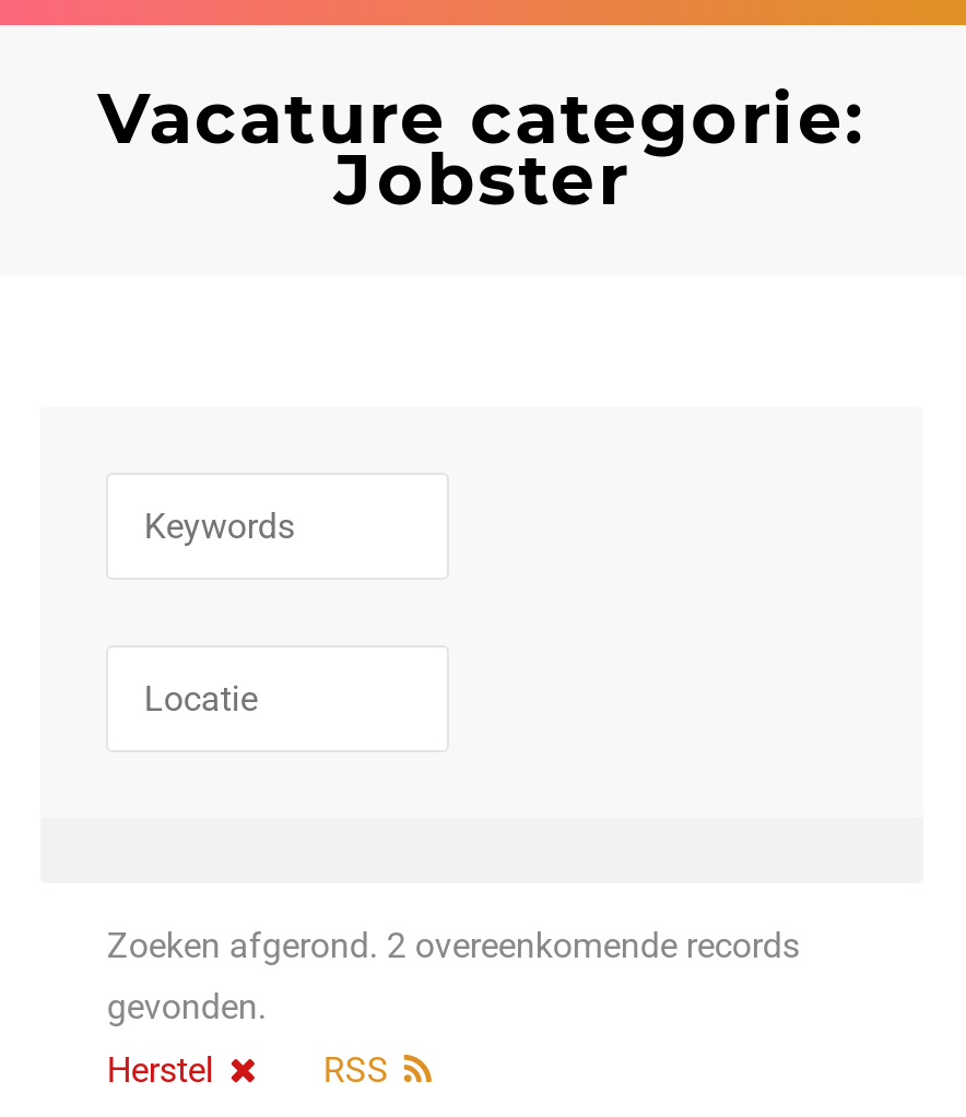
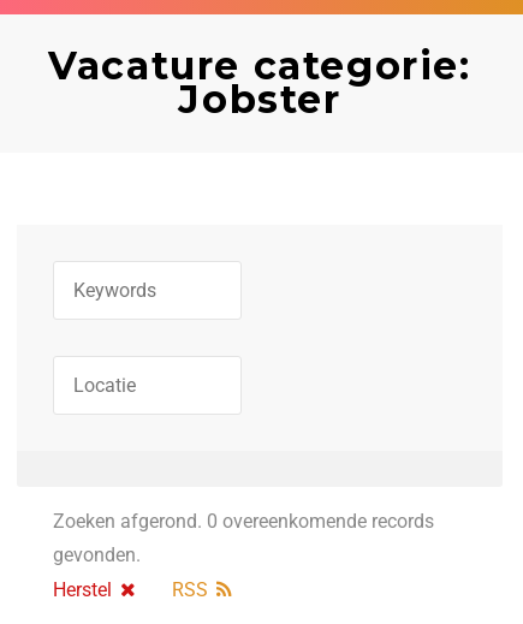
[107,925,800,967] Zoeken afgerond. 2 overeenkomende records -> [53,510,435,533] Zoeken afgerond. 0 overeenkomende records

